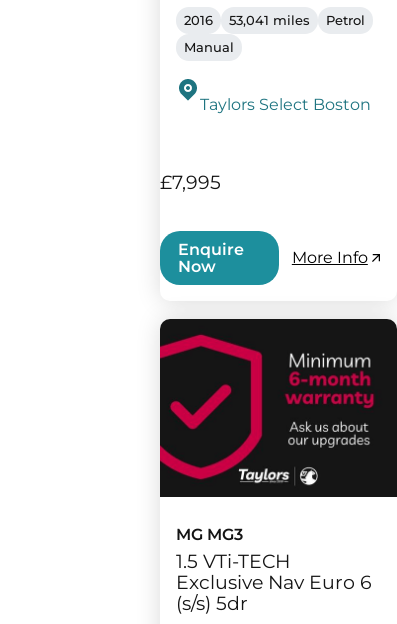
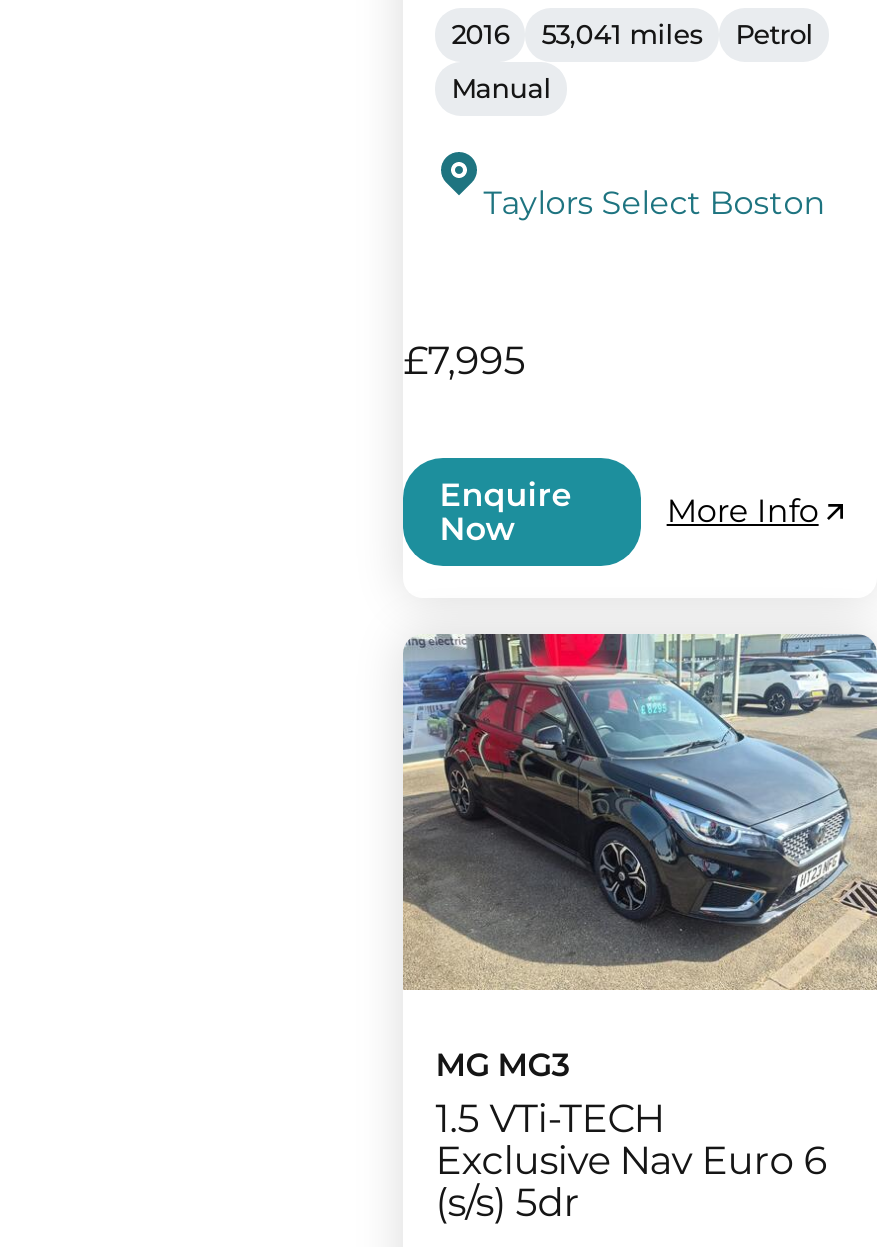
[159,318,394,498] [image] -> [401,631,871,991] [image]

